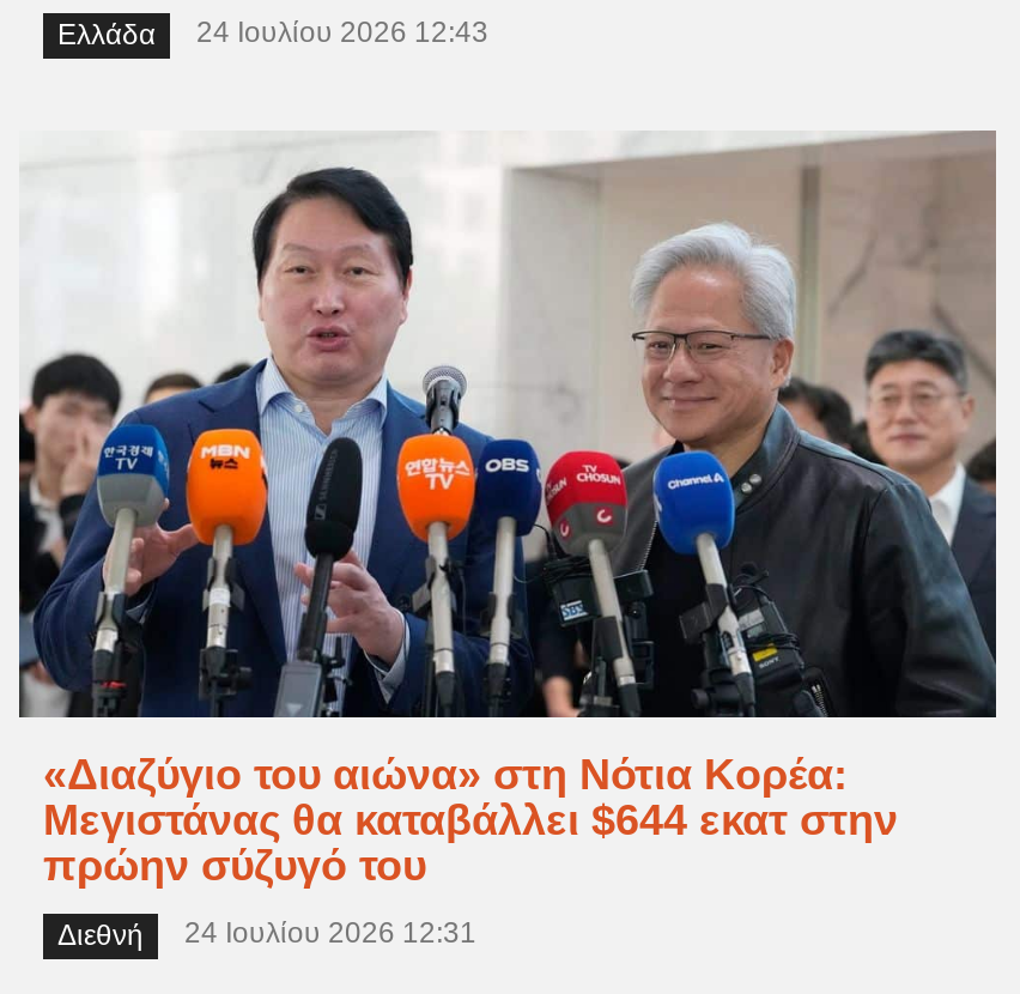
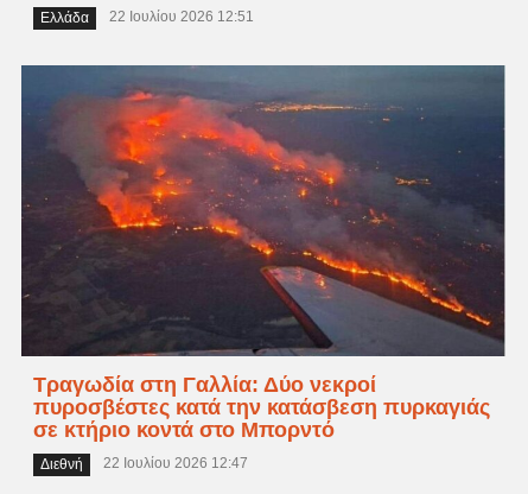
[57,15,488,51] Ελλάδα 24 Ιουλίου 2026 12:43 -> [40,8,254,26] Ελλάδα 22 Ιουλίου 2026 12:51
[19,131,998,889] [image] | «Διαζύγιο του αιώνα» στη Νότια Κορέα: | Μεγιστάνας θα καταβάλλει $644 εκατ στην | πρώην σύζυγό του -> [20,64,505,441] [image] | Τραγωδία στη Γαλλία: Δύο νεκροί | πυροσβέστες κατά την κατάσβεση πυρκαγιάς | σε κτήριο κοντά στο Μπορντό
[57,915,476,951] Διεθνή 24 Ιουλίου 2026 12:31 -> [40,454,248,472] Διεθνή 22 Ιουλίου 2026 12:47

